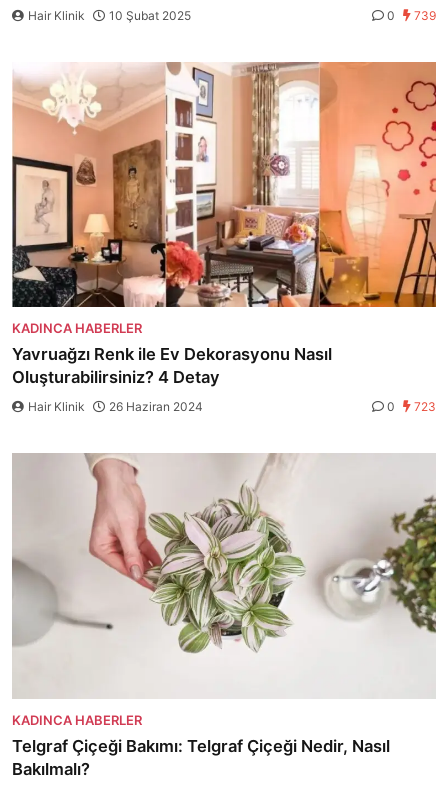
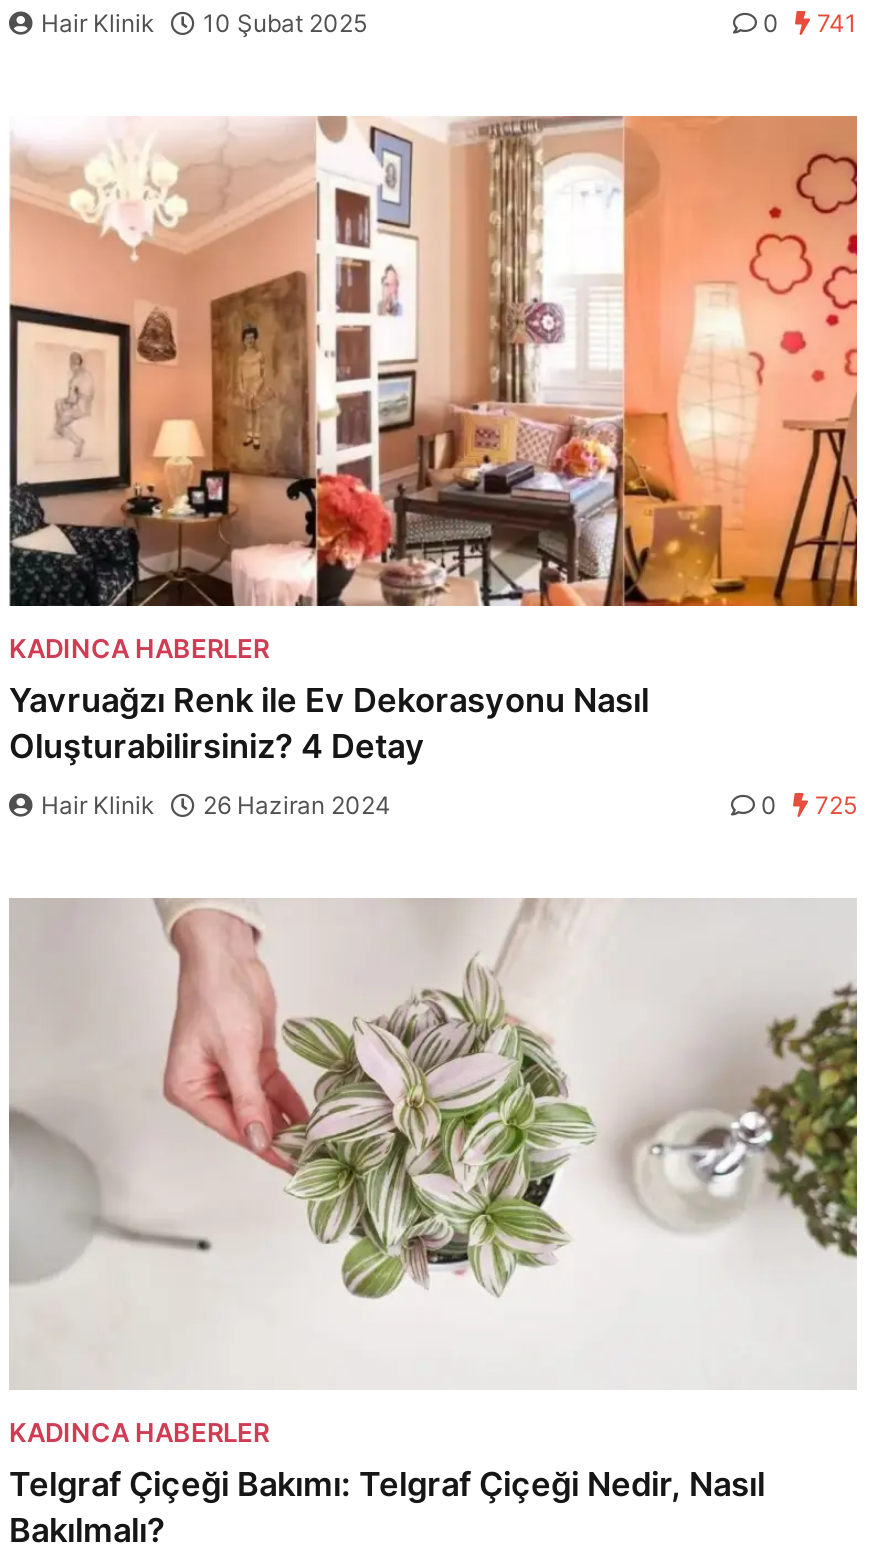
[384,8,436,23] 0 739 -> [757,9,857,39] 0 741
[384,399,436,414] 0 723 -> [755,791,857,821] 0 725

